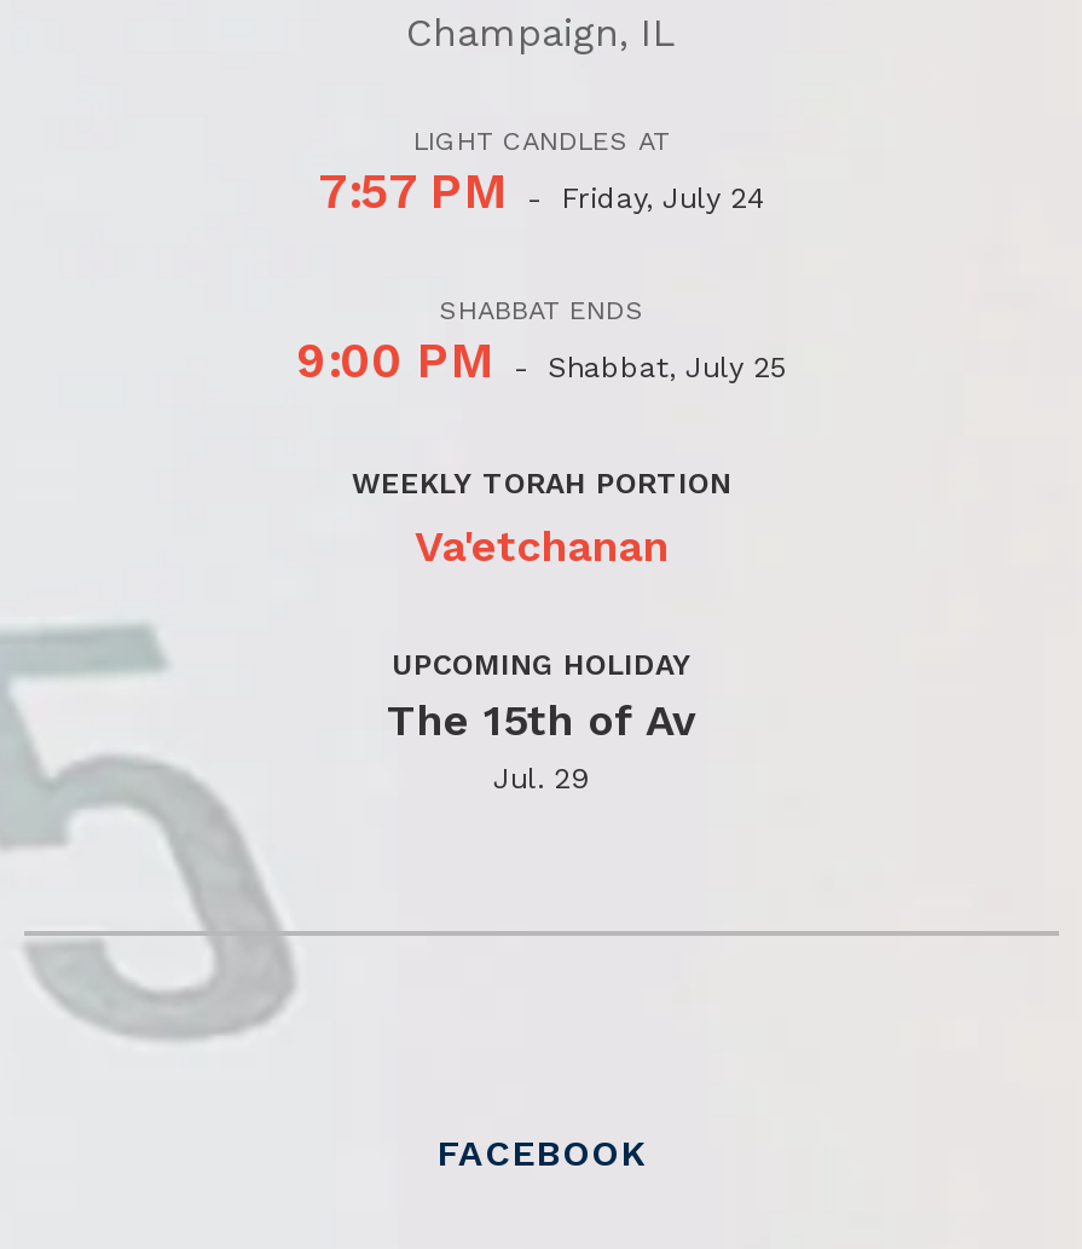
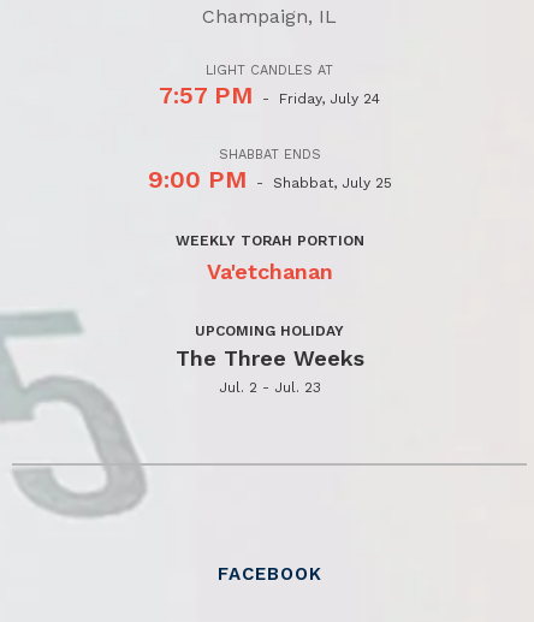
[387,693,696,795] The 15th of Av | Jul. 29 -> [175,345,364,395] The Three Weeks | Jul. 2 - Jul. 23

